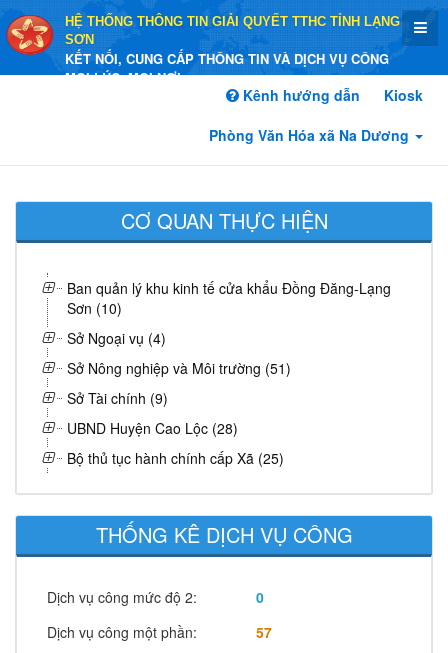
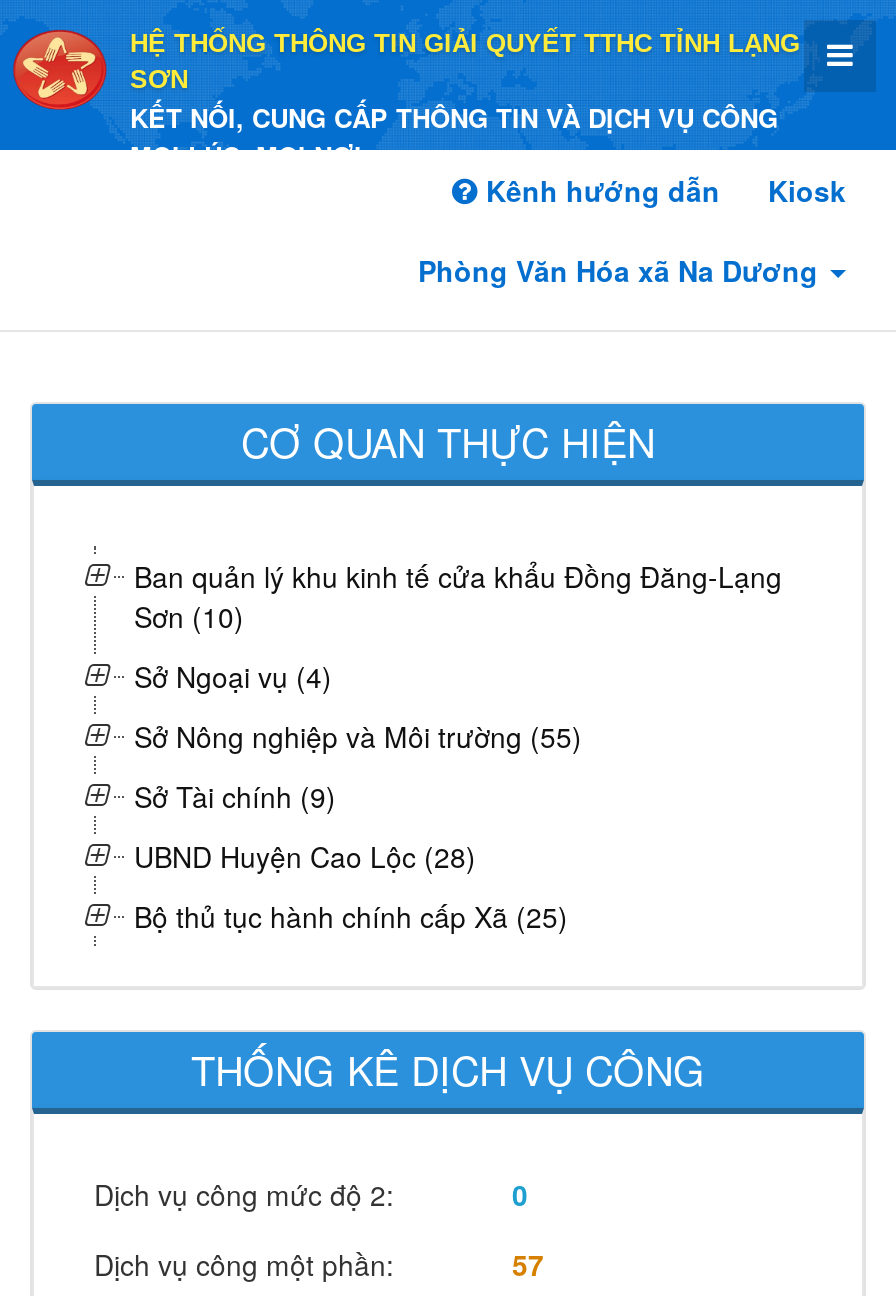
[67,358,291,378] Sở Nông nghiệp và Môi trường (51) -> [134,716,582,756] Sở Nông nghiệp và Môi trường (55)

